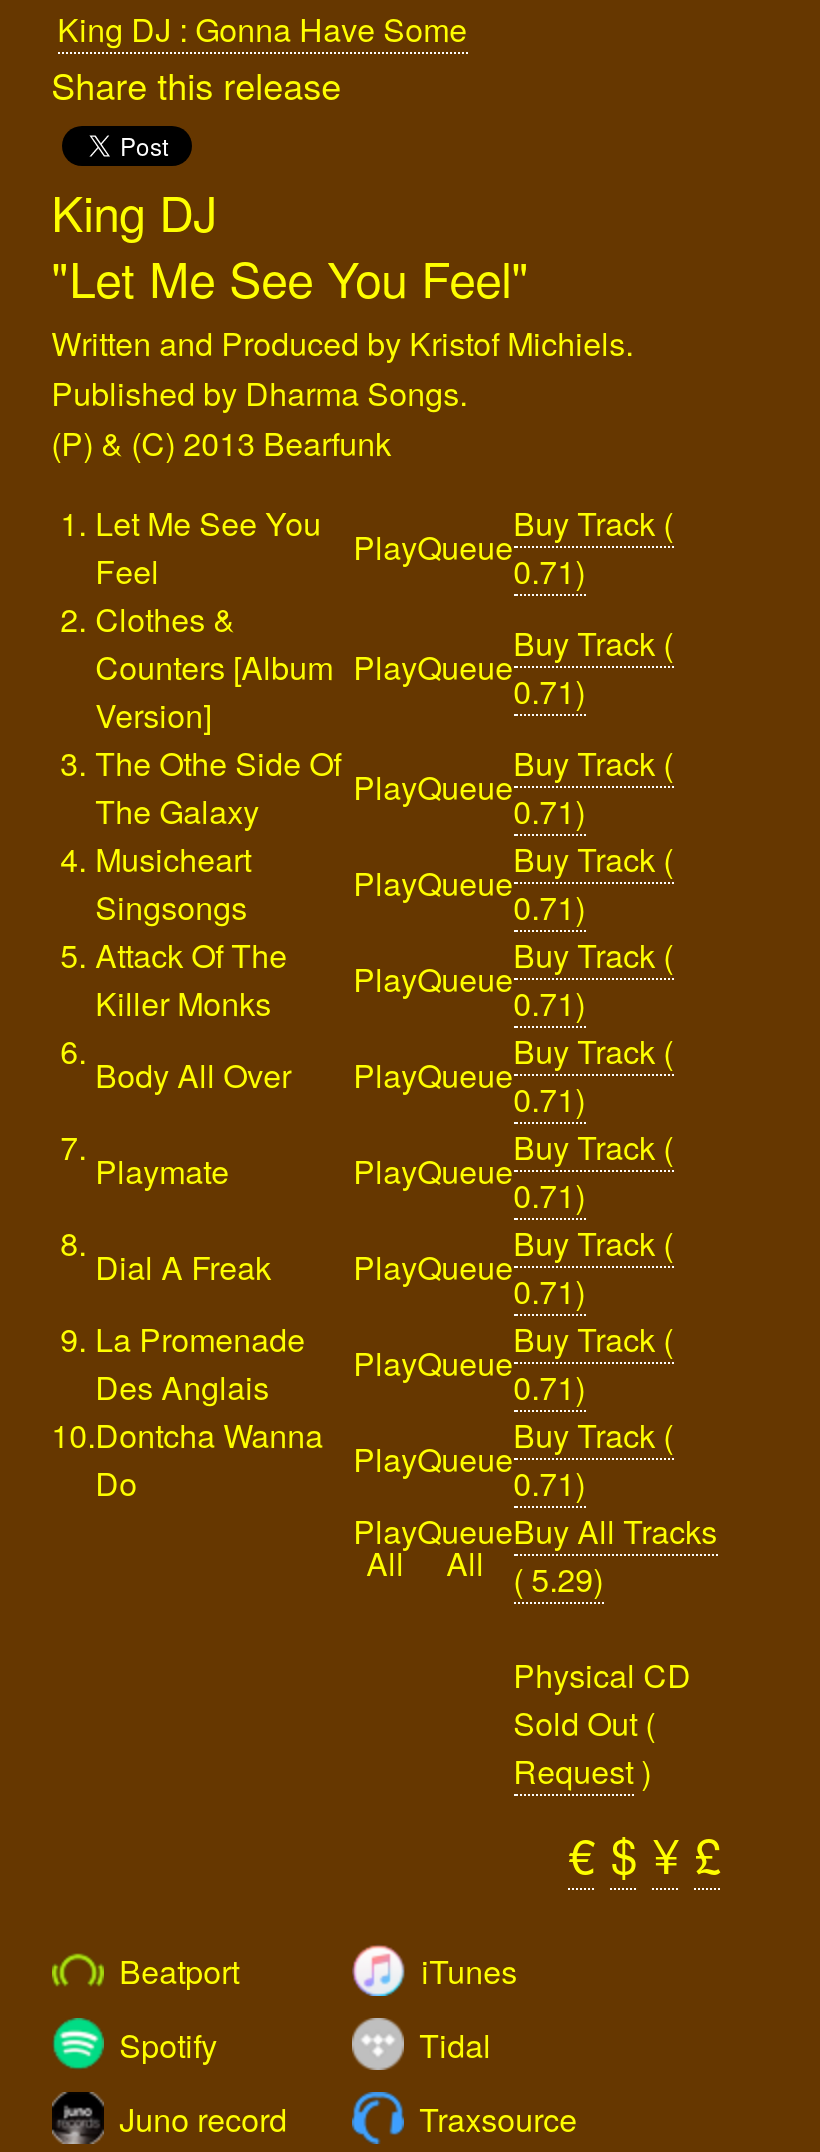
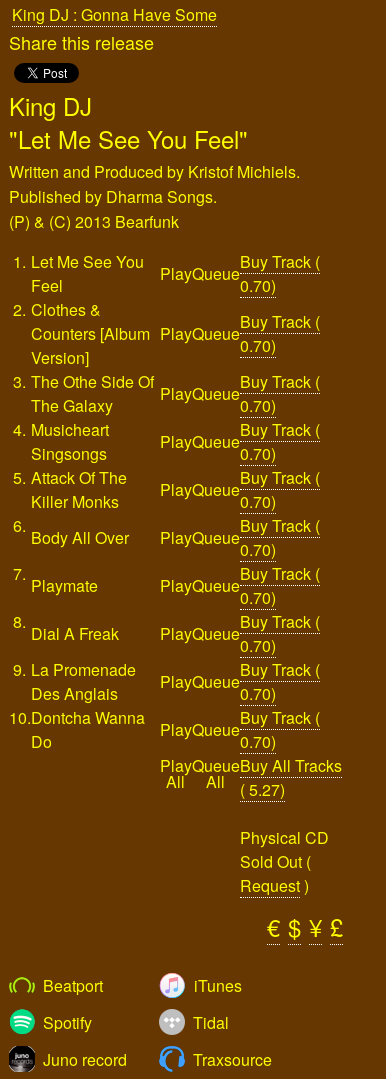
[513,548,585,594] 0.71) -> [240,274,276,297] 0.70)
[513,668,585,714] 0.71) -> [240,334,276,357] 0.70)
[513,788,585,834] 0.71) -> [240,394,276,417] 0.70)
[513,884,585,930] 0.71) -> [240,442,276,465] 0.70)
[513,980,585,1026] 0.71) -> [240,490,276,513] 0.70)
[513,1076,585,1122] 0.71) -> [240,538,276,561] 0.70)
[513,1172,585,1218] 0.71) -> [240,586,276,609] 0.70)
[513,1268,585,1314] 0.71) -> [240,634,276,657] 0.70)
[513,1364,585,1410] 0.71) -> [240,682,276,705] 0.70)
[513,1460,585,1506] 0.71) -> [240,730,276,753] 0.70)
[366,1540,603,1602] All All ( 5.29) -> [166,770,285,801] All All ( 5.27)

